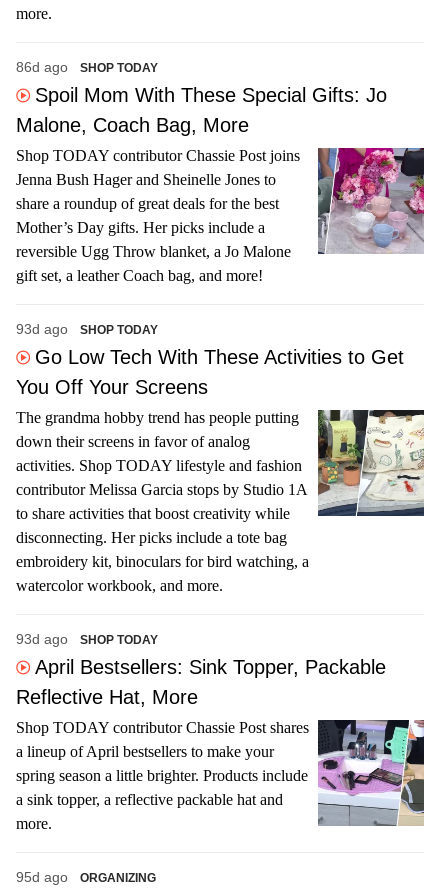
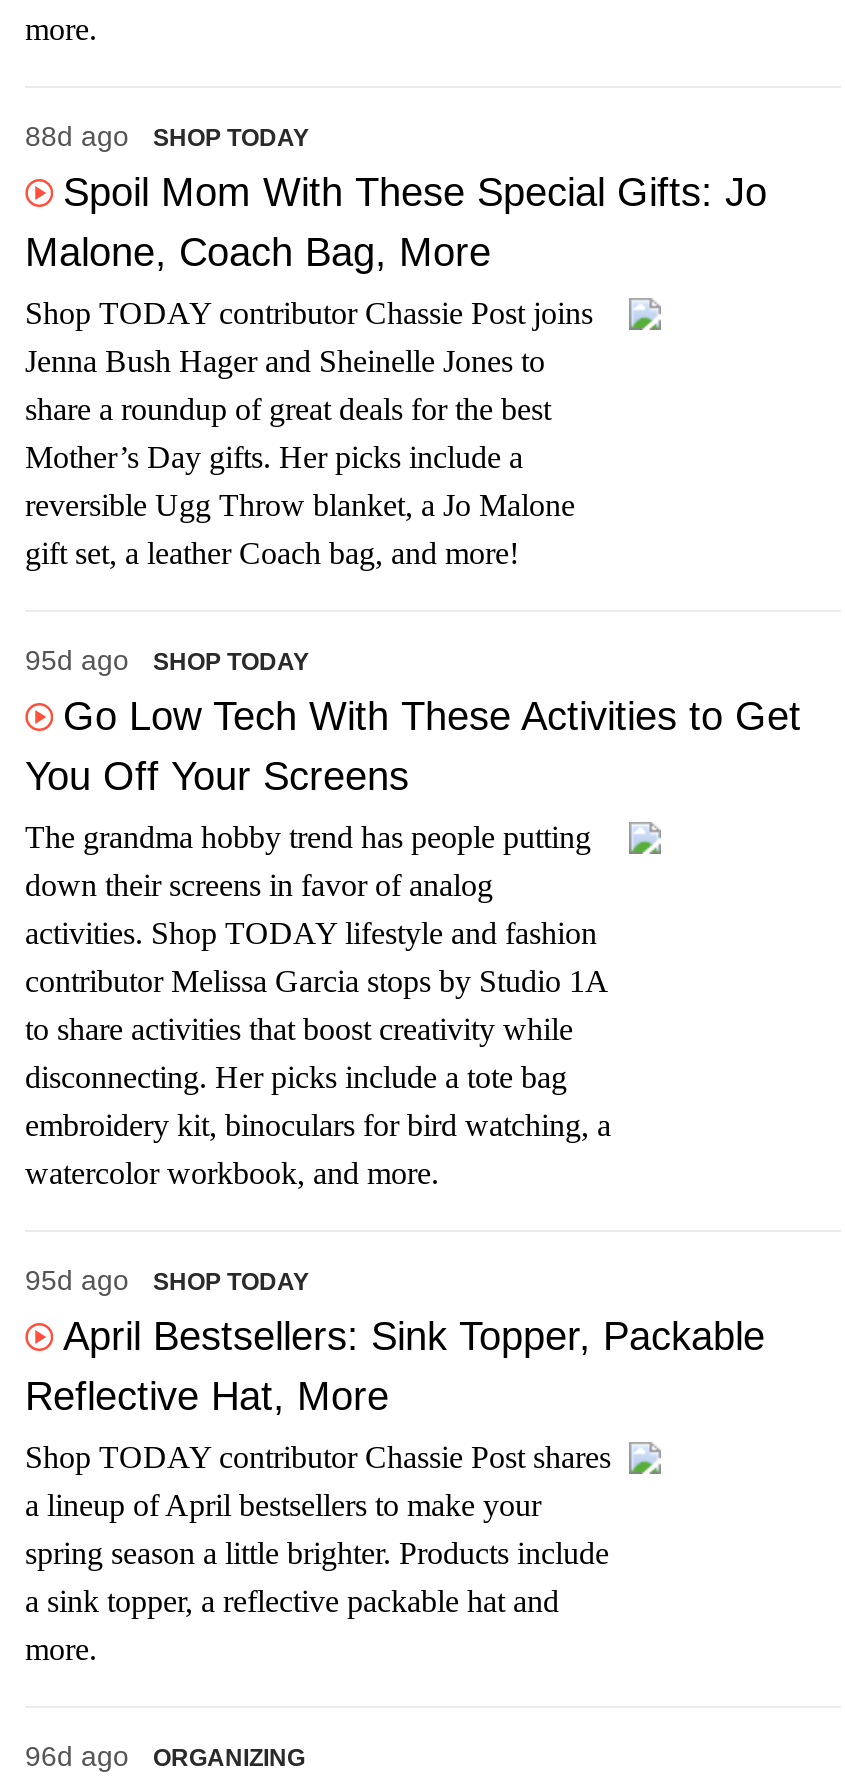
[16,59,158,75] 86d ago SHOP TODAY -> [25,118,309,150] 88d ago SHOP TODAY
[317,147,425,255] [image] -> none
[16,321,158,337] 93d ago SHOP TODAY -> [25,642,309,674] 95d ago SHOP TODAY
[317,409,425,517] [image] -> none
[16,631,158,647] 93d ago SHOP TODAY -> [25,1262,309,1294] 95d ago SHOP TODAY
[317,719,425,827] [image] -> none
[16,869,156,885] 95d ago ORGANIZING -> [25,1738,305,1770] 96d ago ORGANIZING

